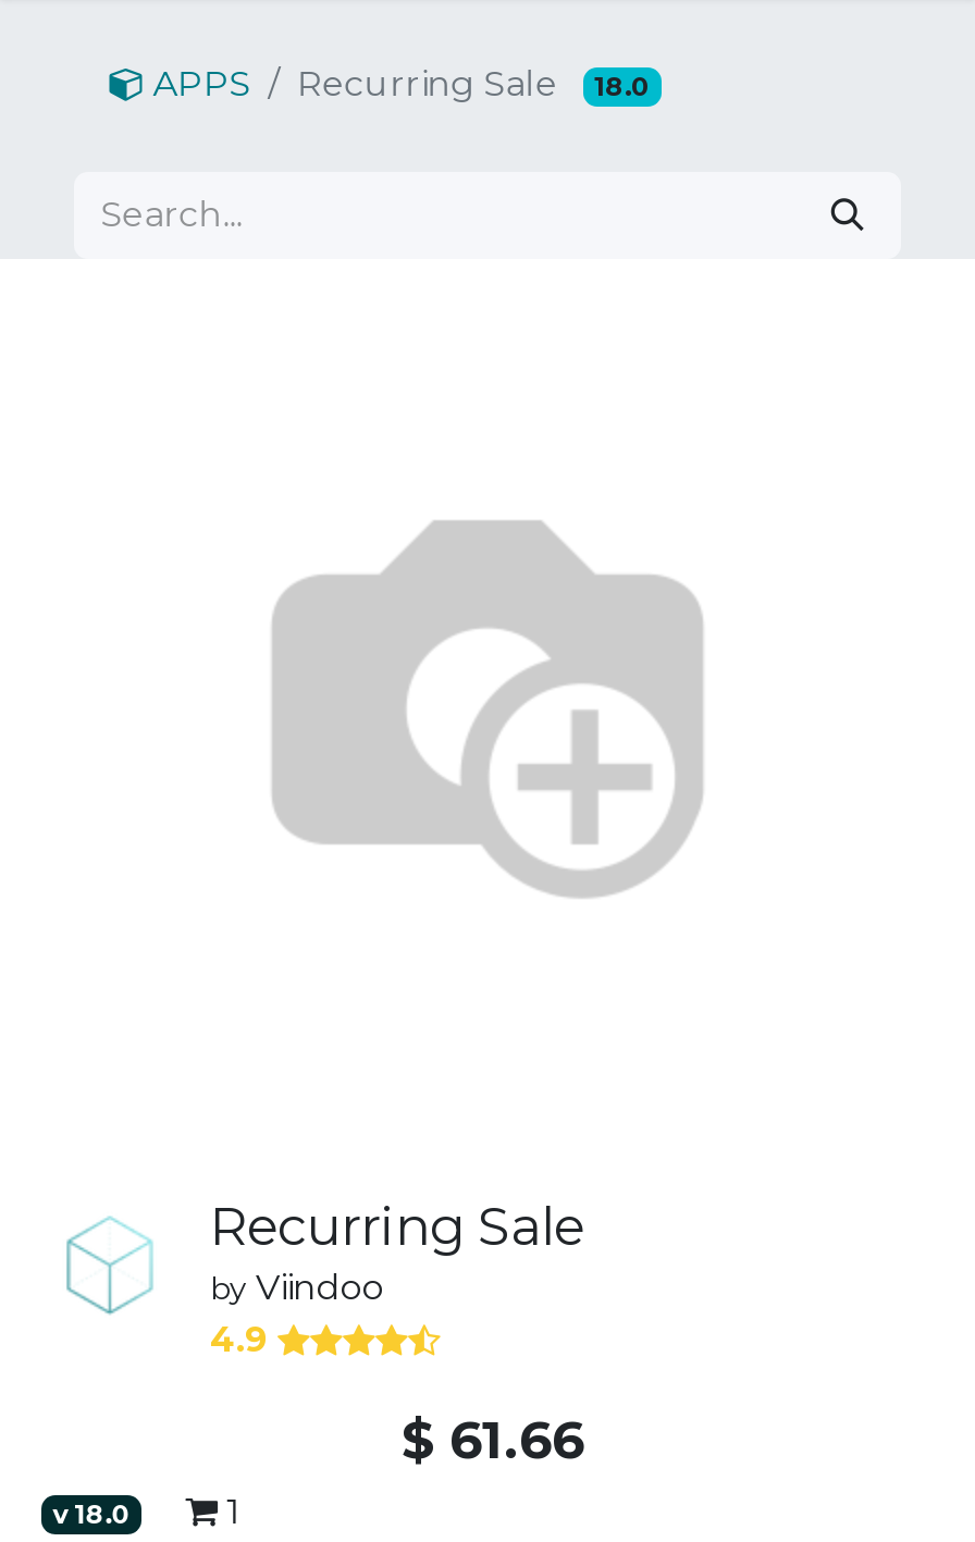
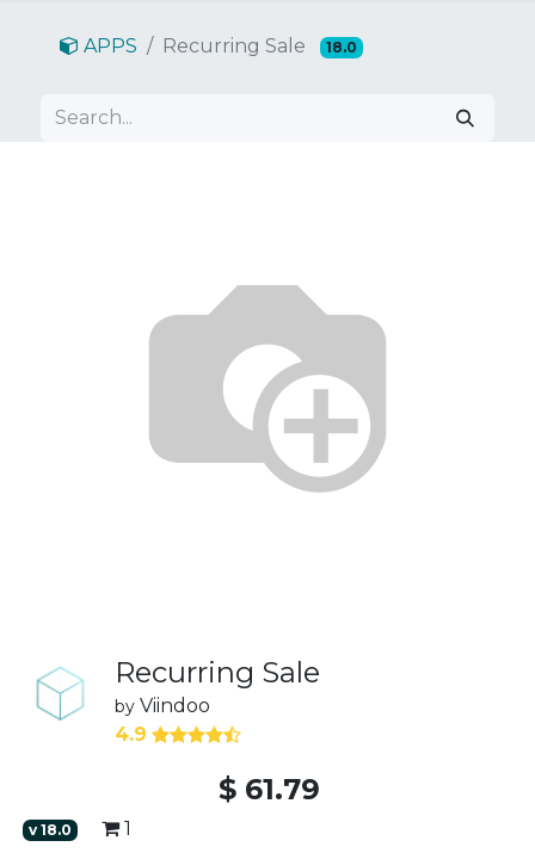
[402,1408,584,1471] $61.66 -> [219,772,321,807] $61.79

